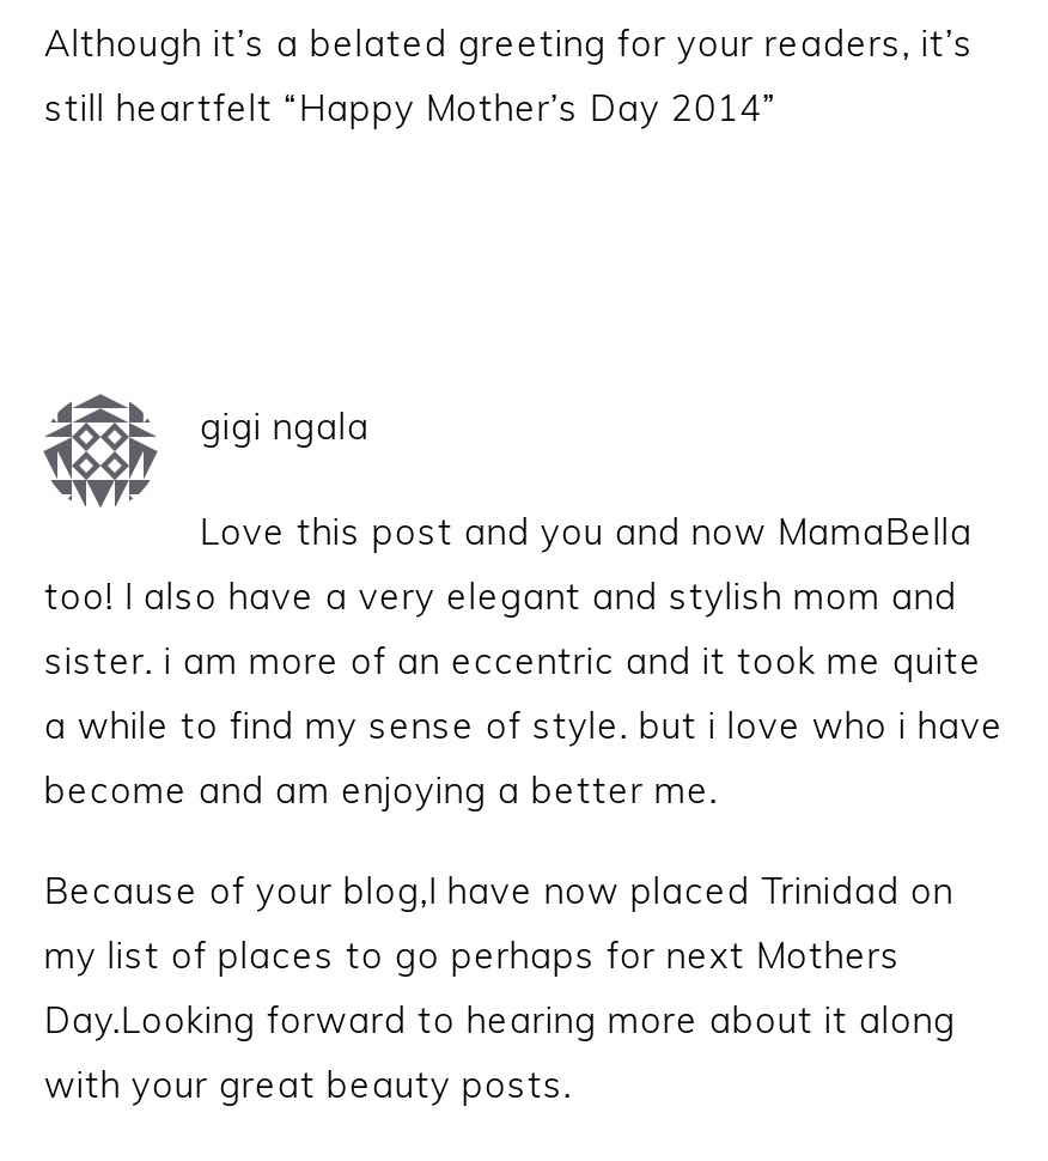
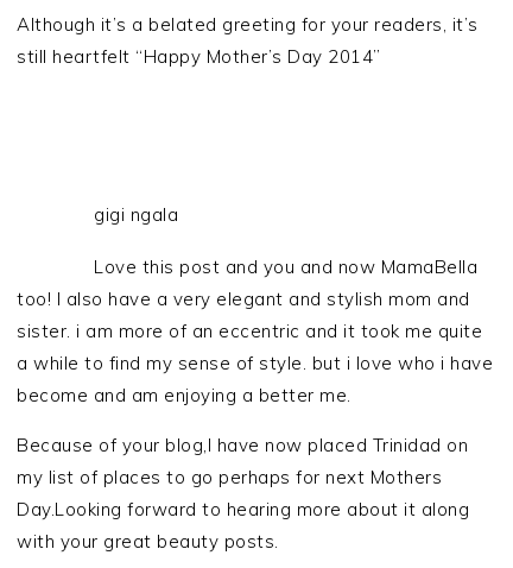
[41,391,160,509] [image] -> none

